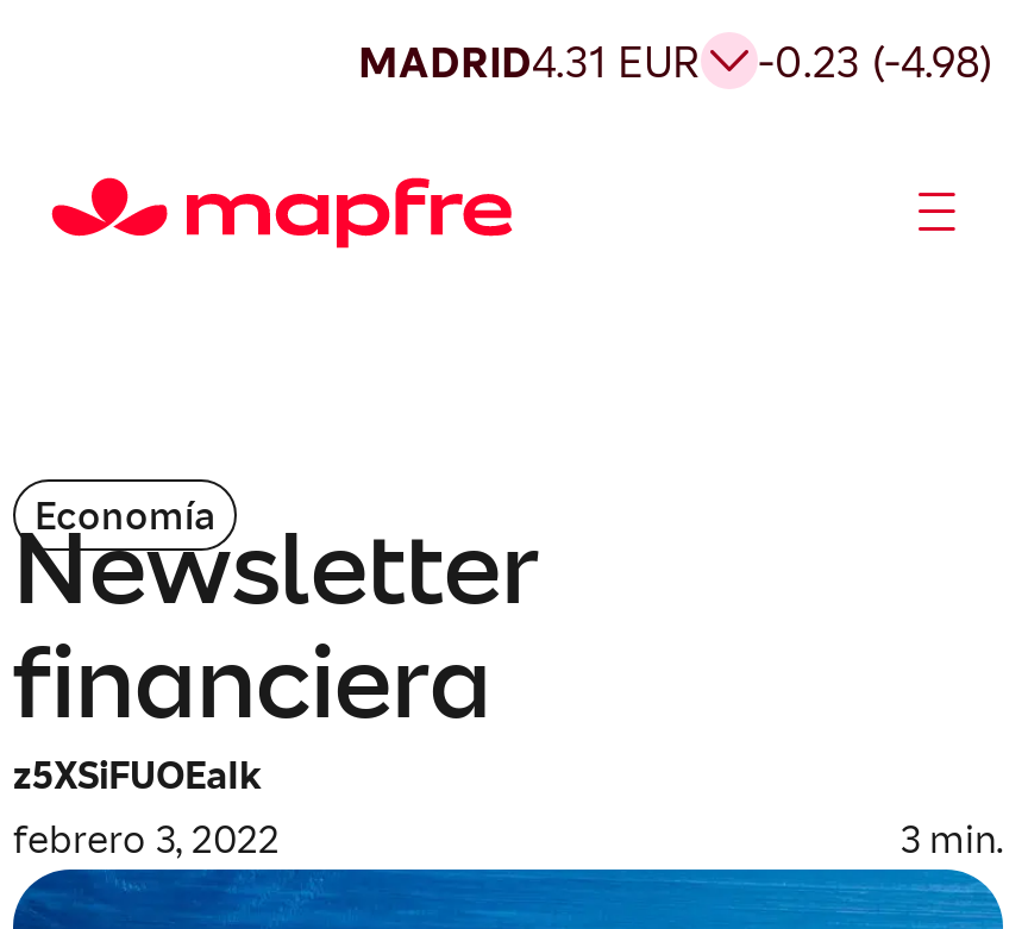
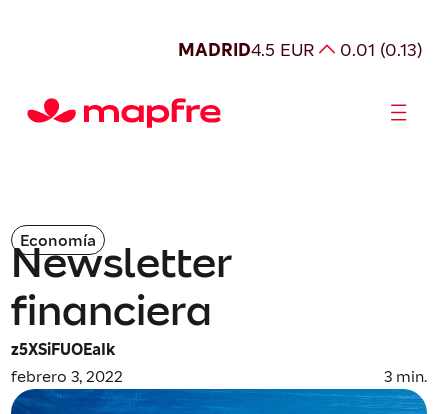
[358,33,701,88] MADRID4.31 EUR -> [178,37,315,60] MADRID4.5 EUR
[758,33,993,88] -0.23 (-4.98) -> [340,37,423,60] 0.01 (0.13)

